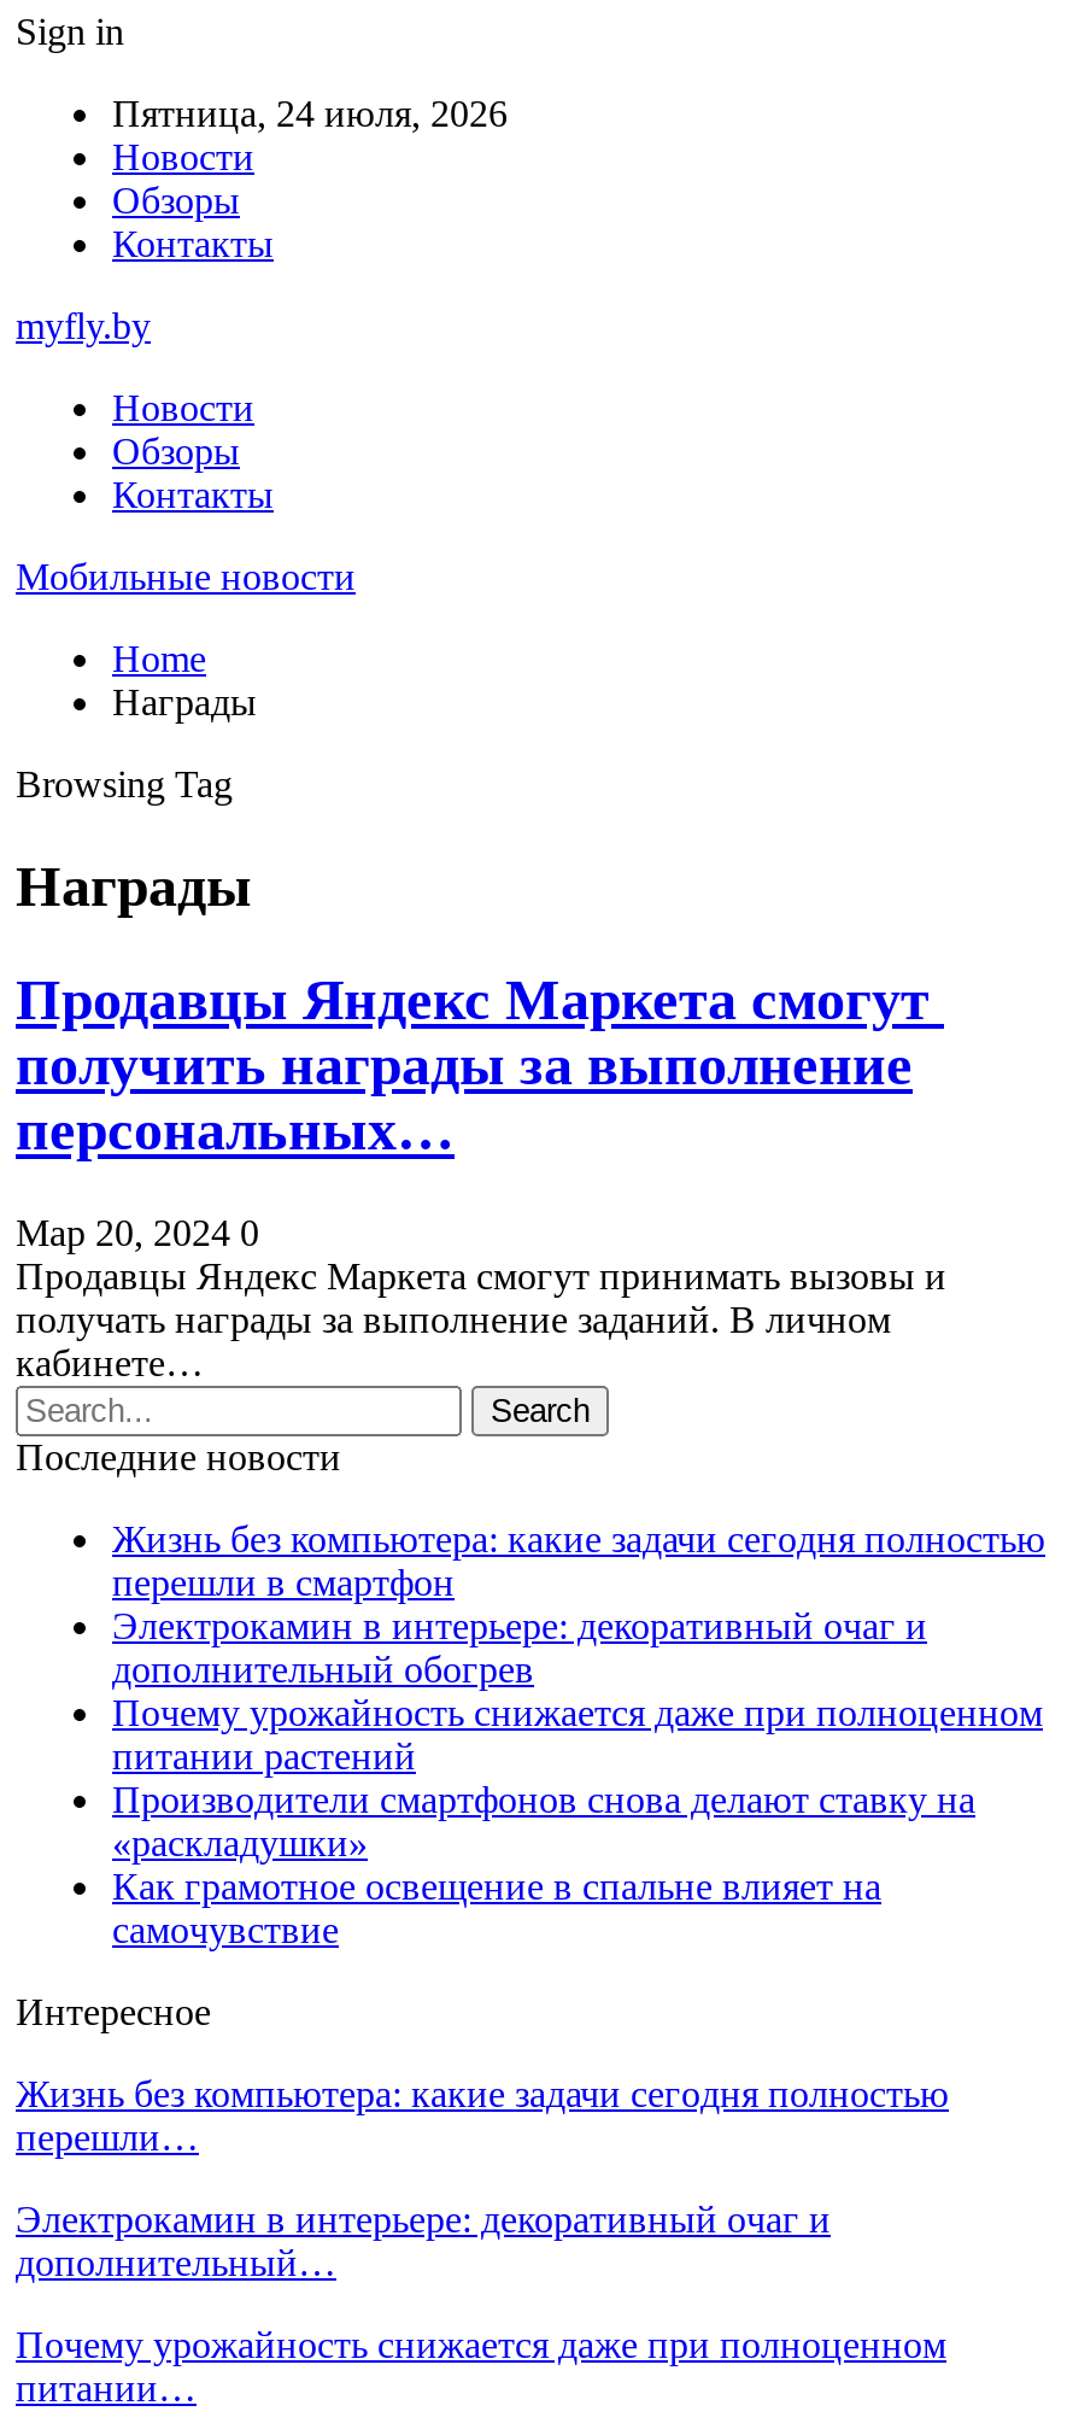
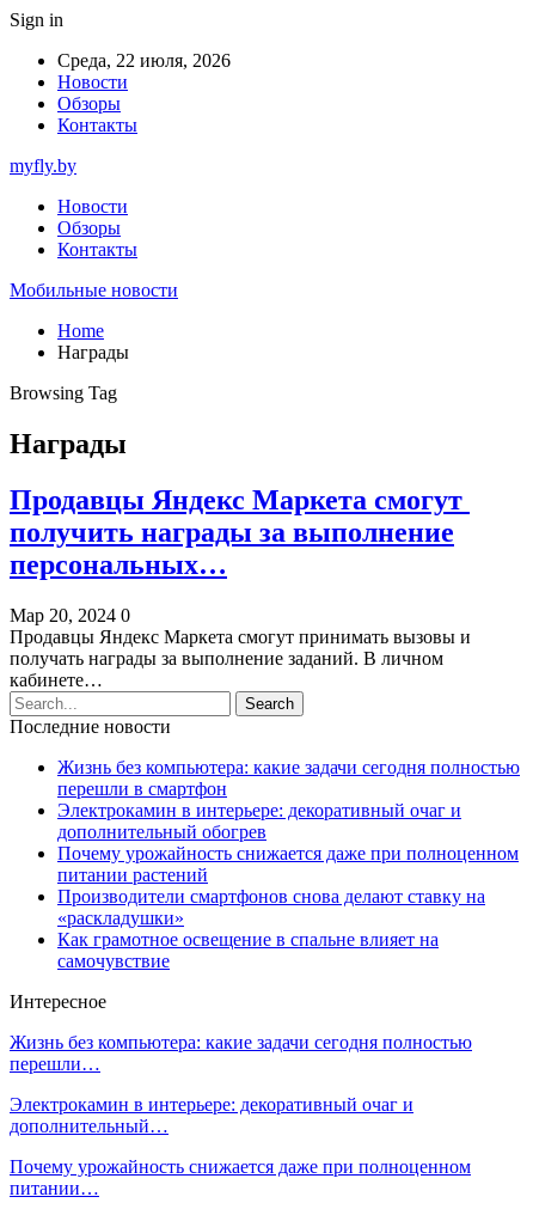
[112,93,508,134] Пятница, 24 июля, 2026 -> [57,50,231,71] Среда, 22 июля, 2026

